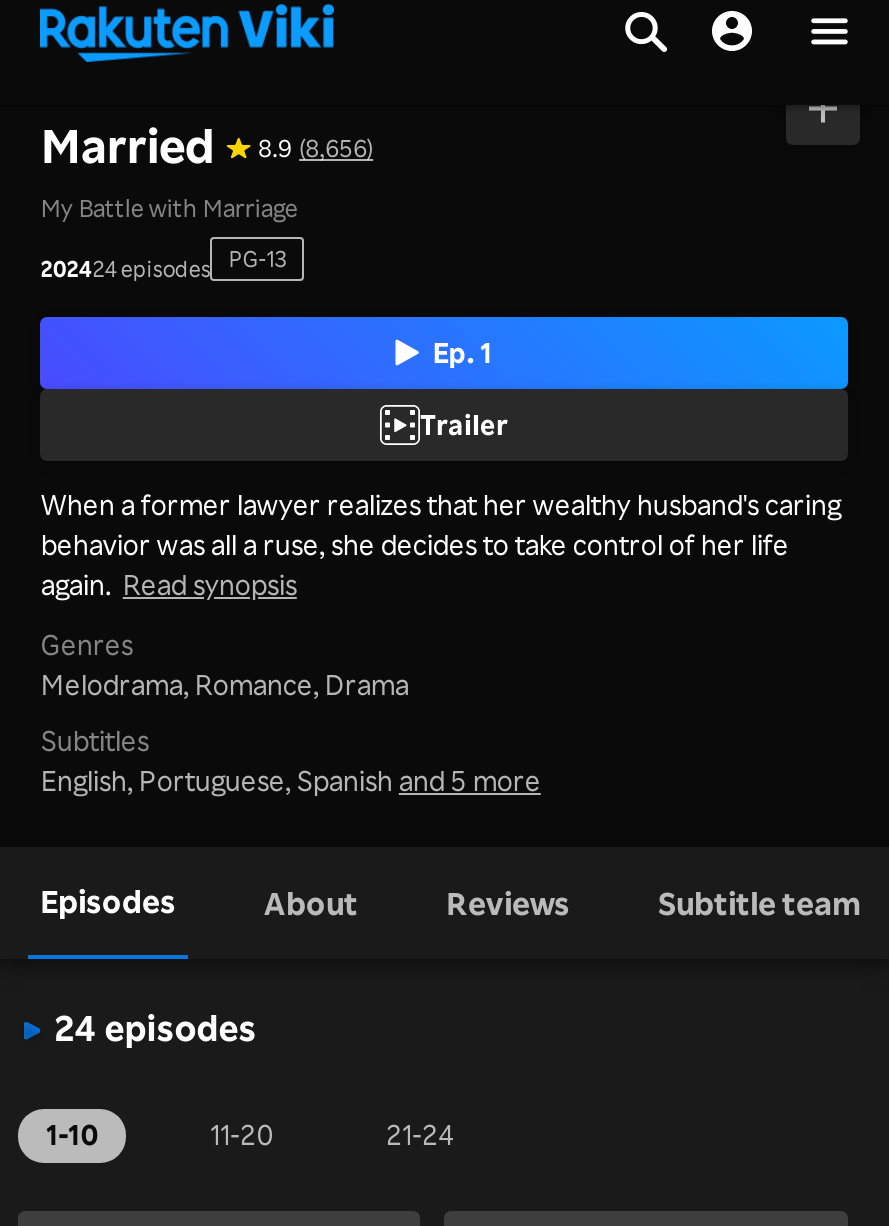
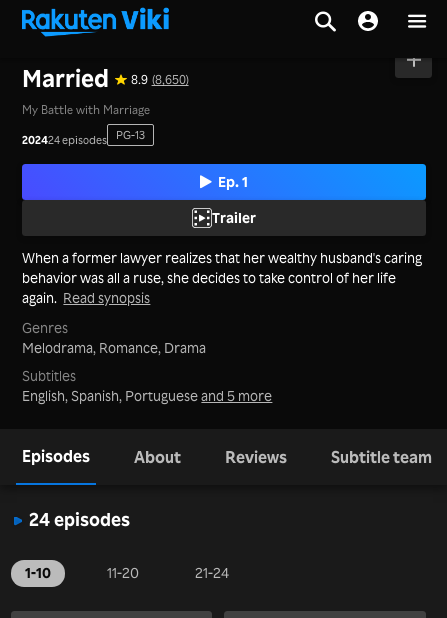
[41,116,373,176] Married 8.9 (8,656) -> [22,63,189,93] Married 8.9 (8,650)
[41,763,541,797] English, Portuguese, Spanish and 5 more -> [22,387,272,404] English, Spanish, Portuguese and 5 more

